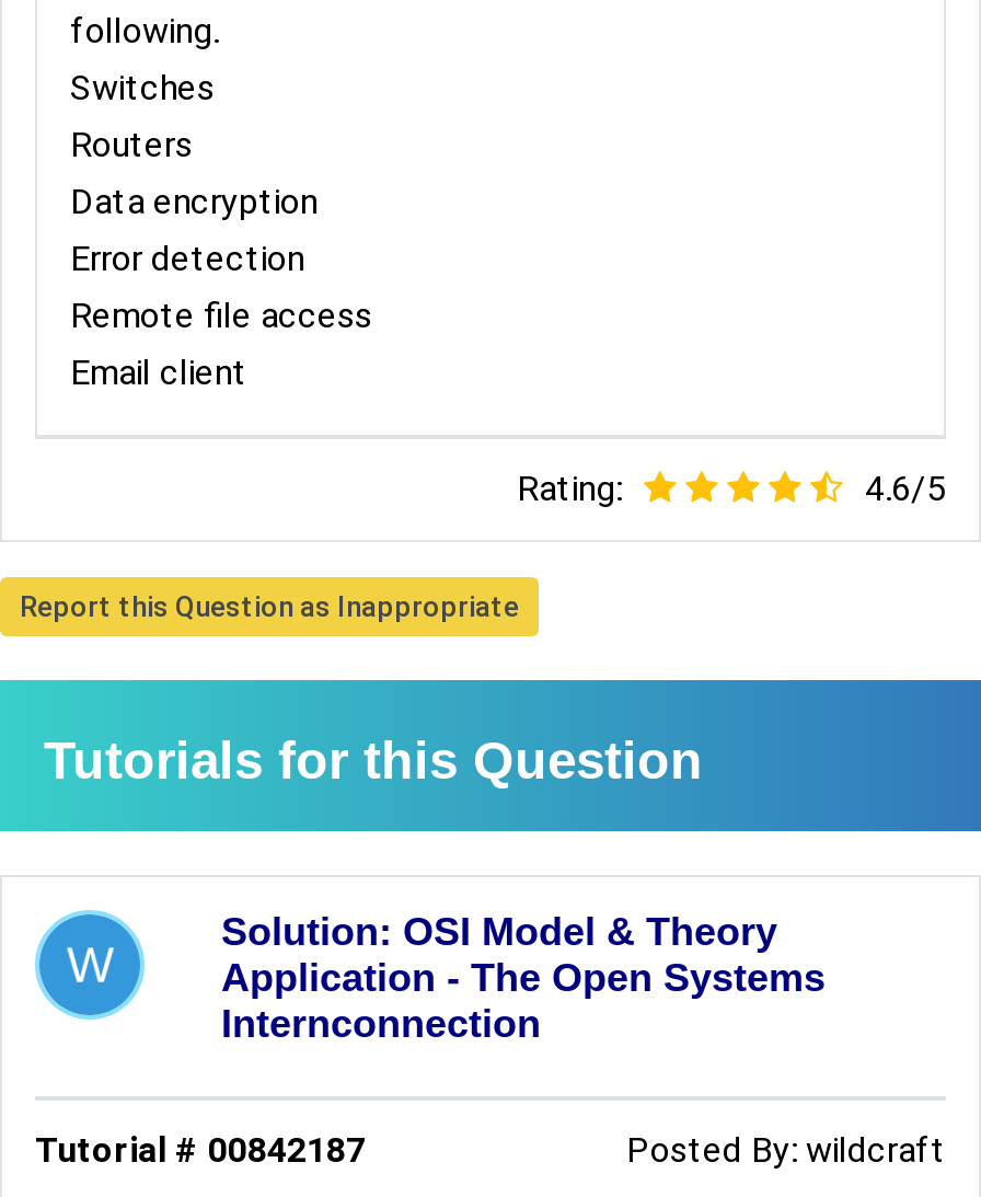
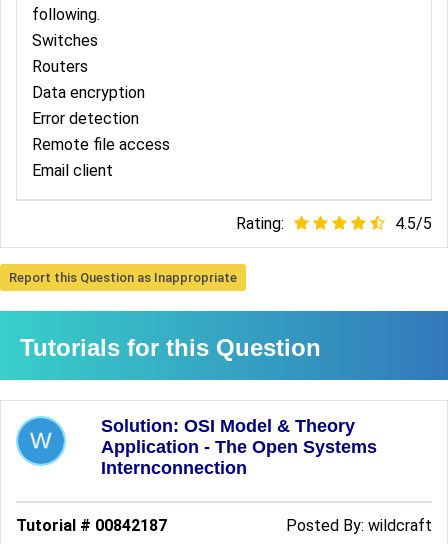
[865,468,946,510] 4.6/5 -> [395,214,432,233] 4.5/5

